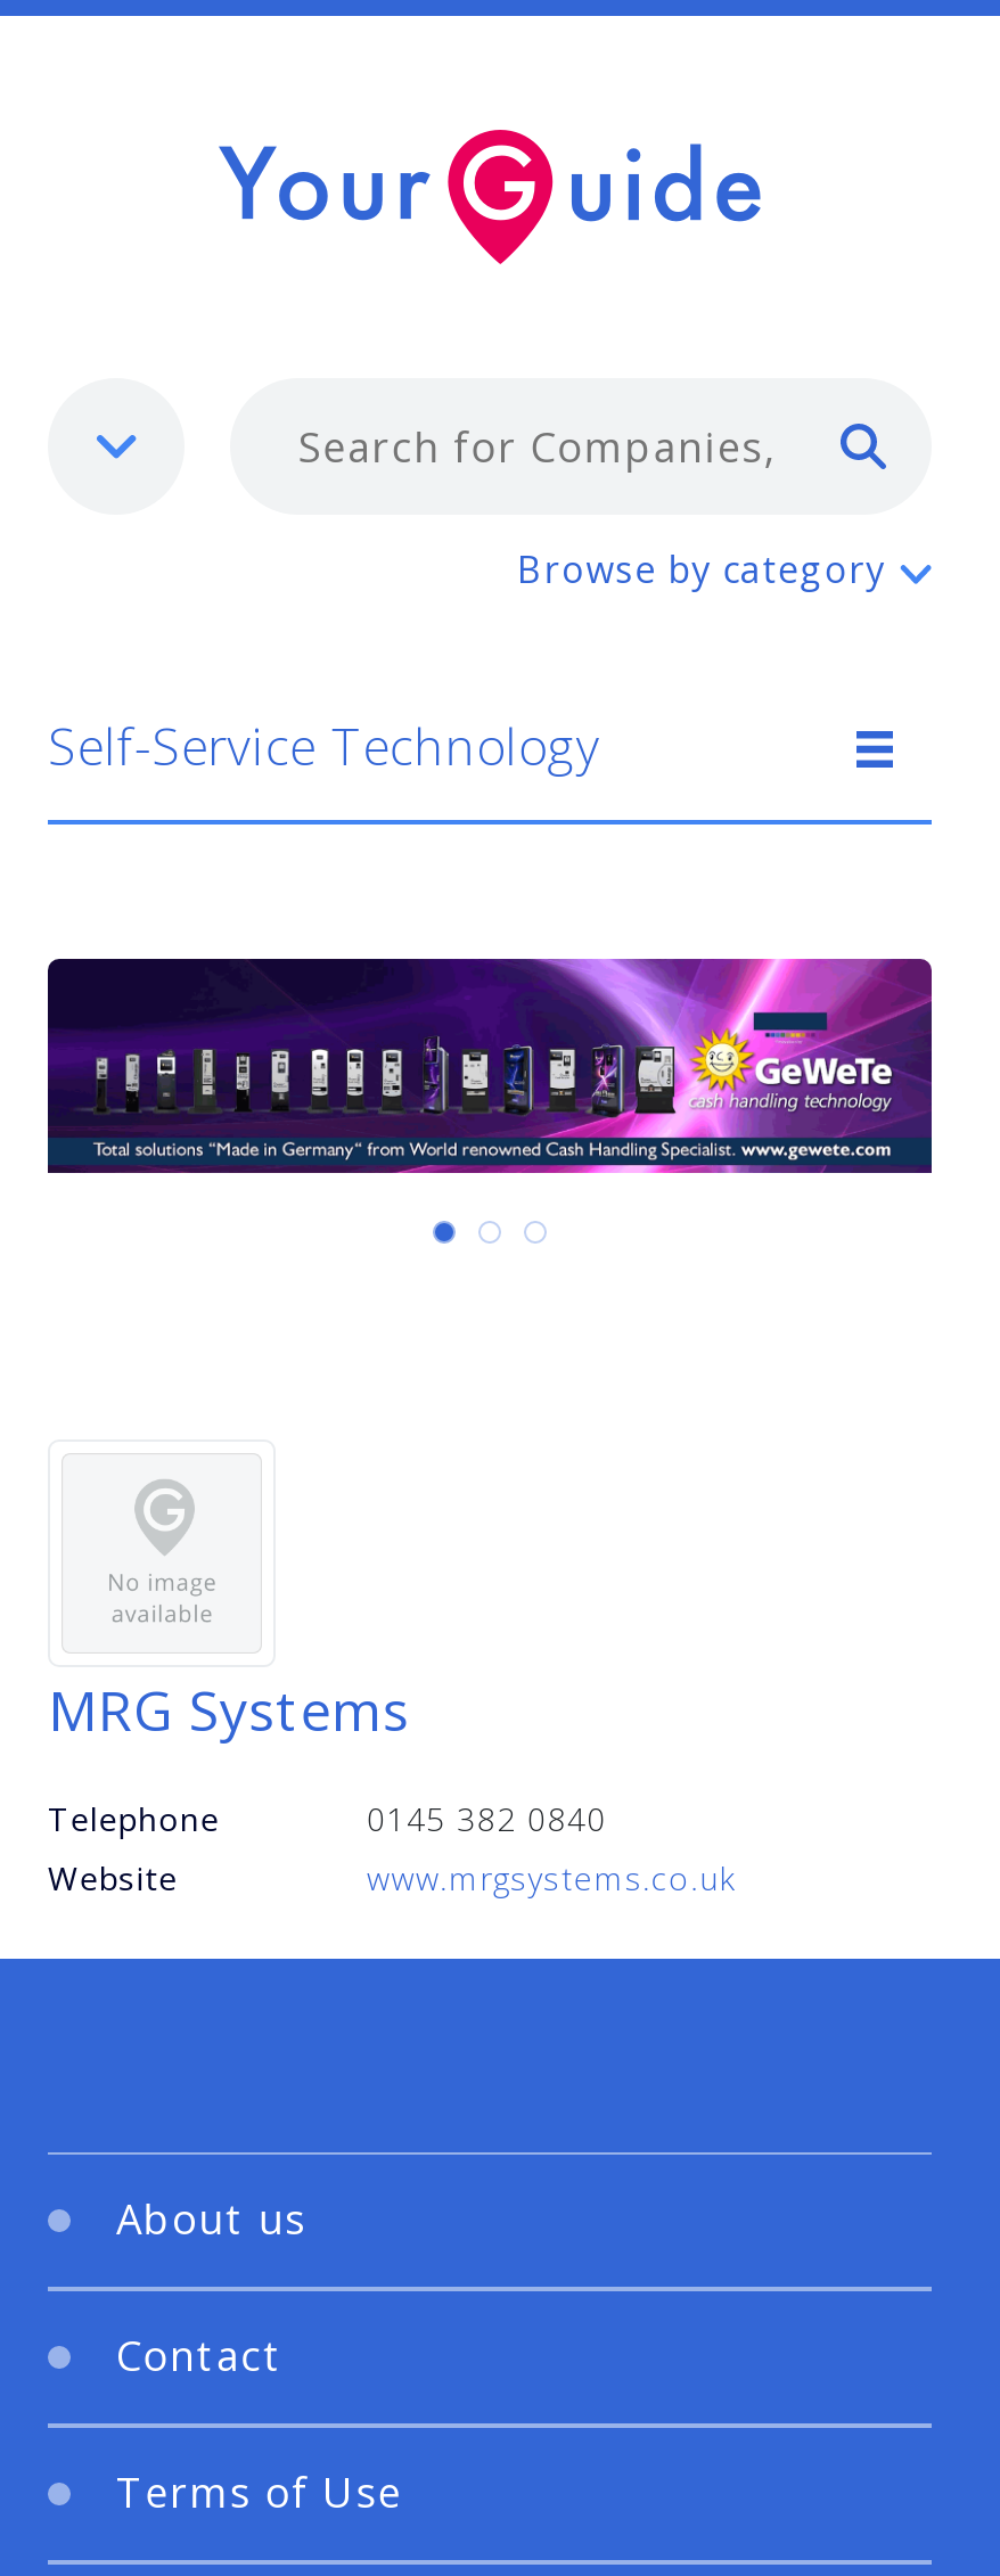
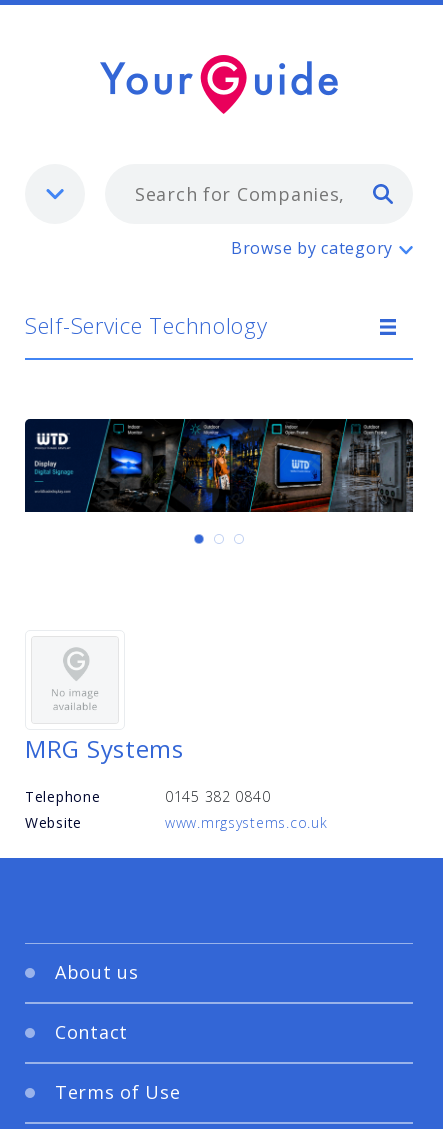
[48,957,932,1175] [image] -> [25,418,413,513] [image]

